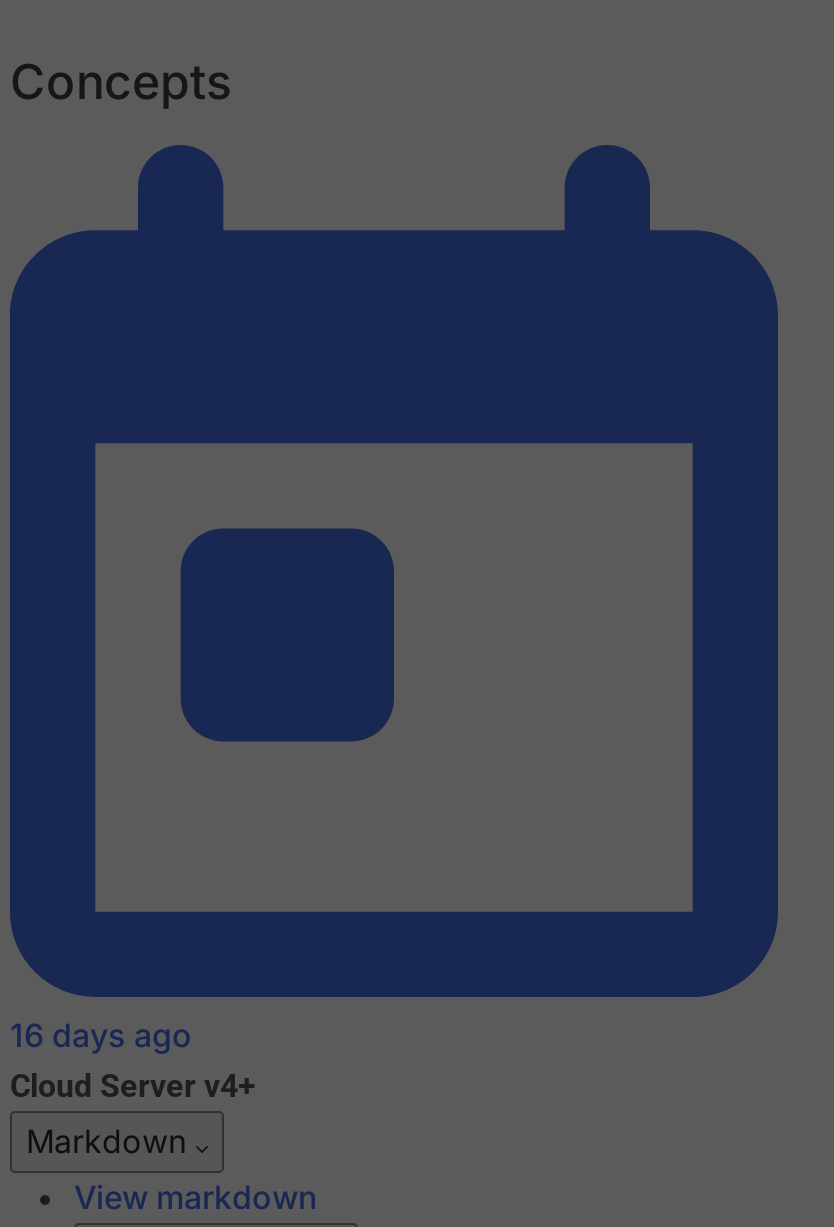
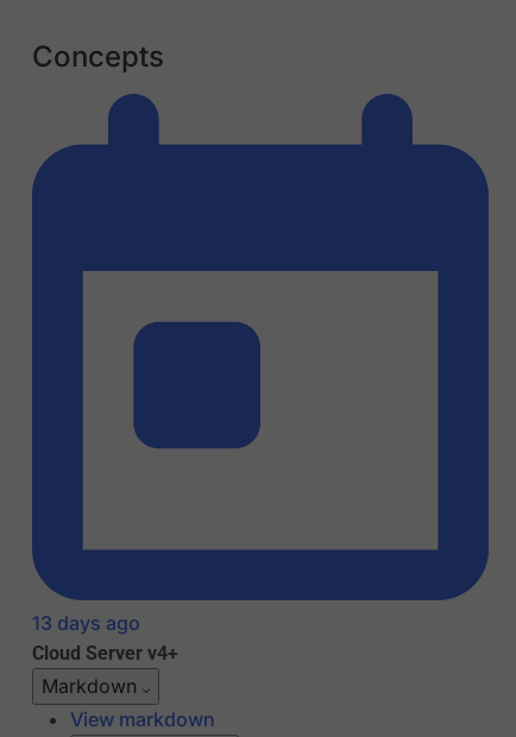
[10,1016,192,1056] 16 days ago -> [32,612,140,635] 13 days ago

